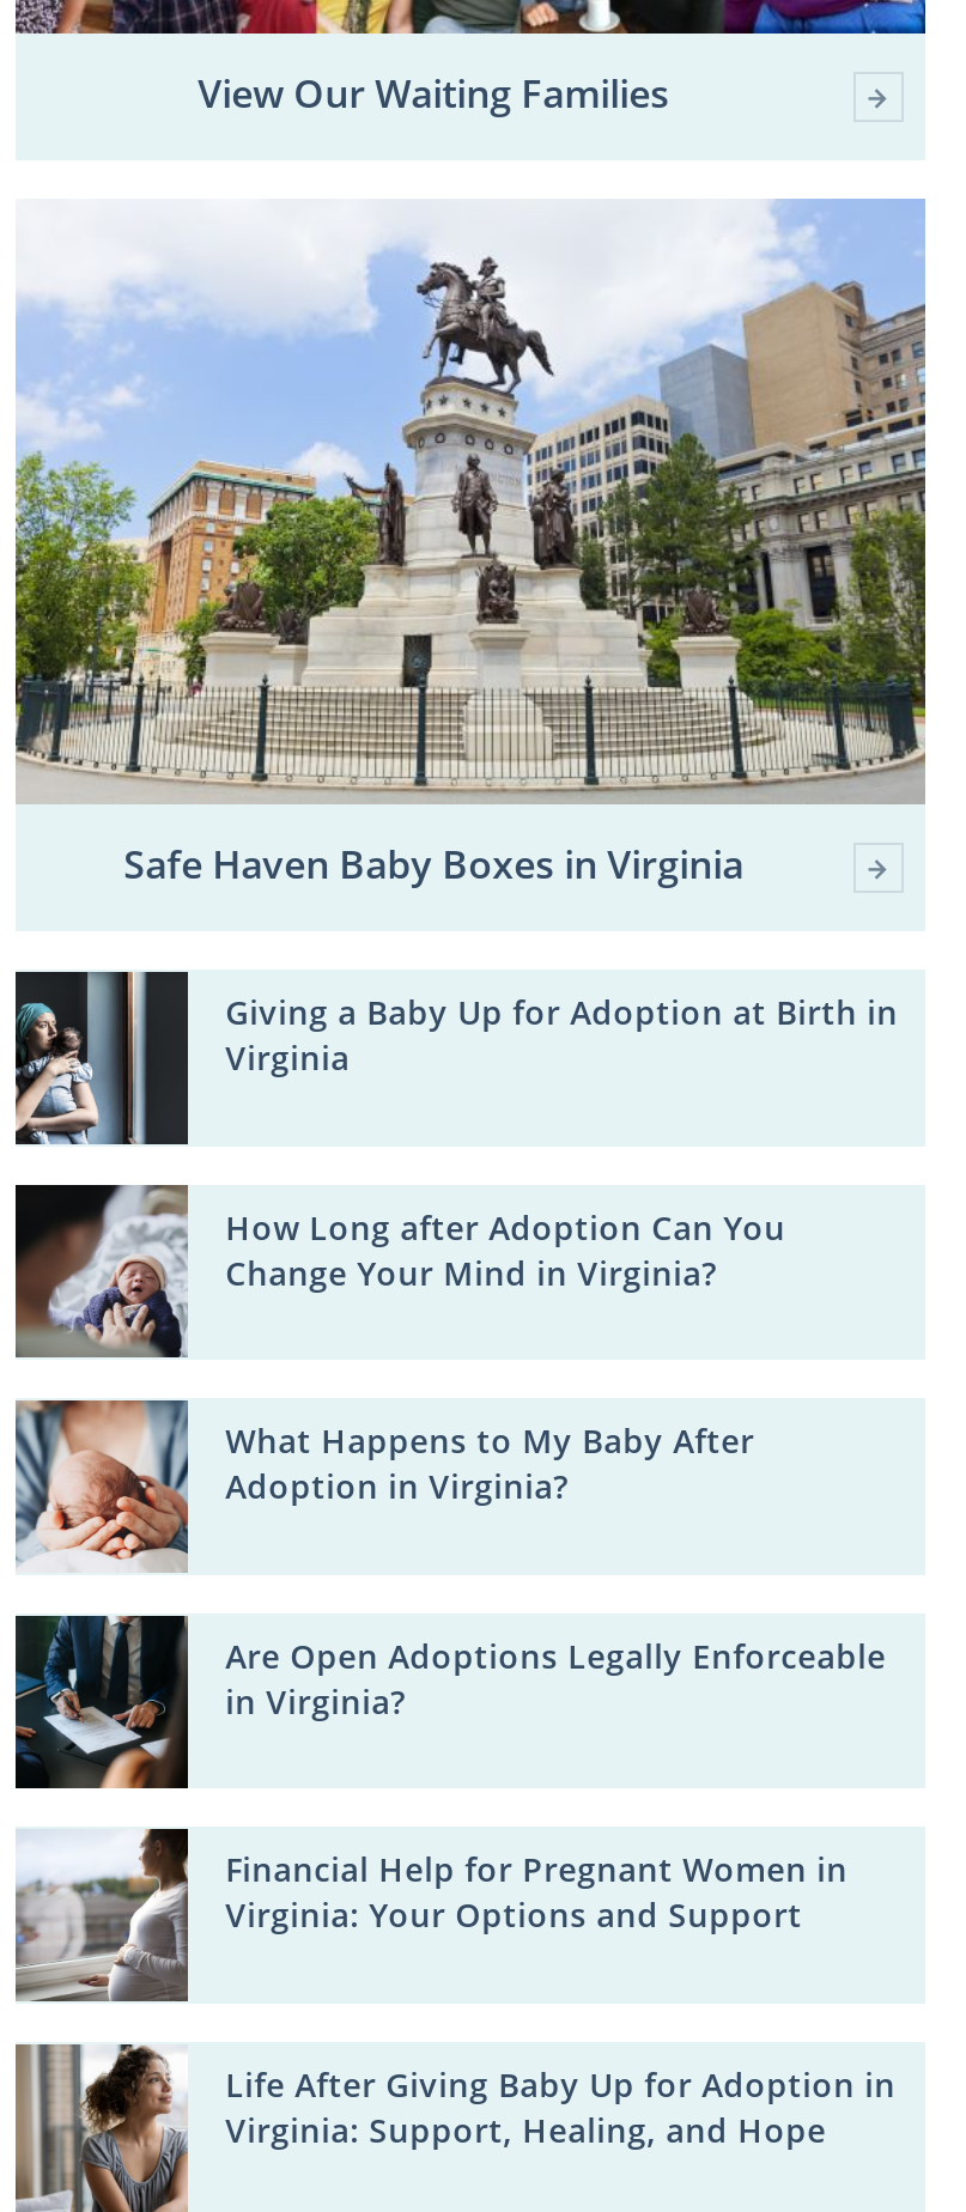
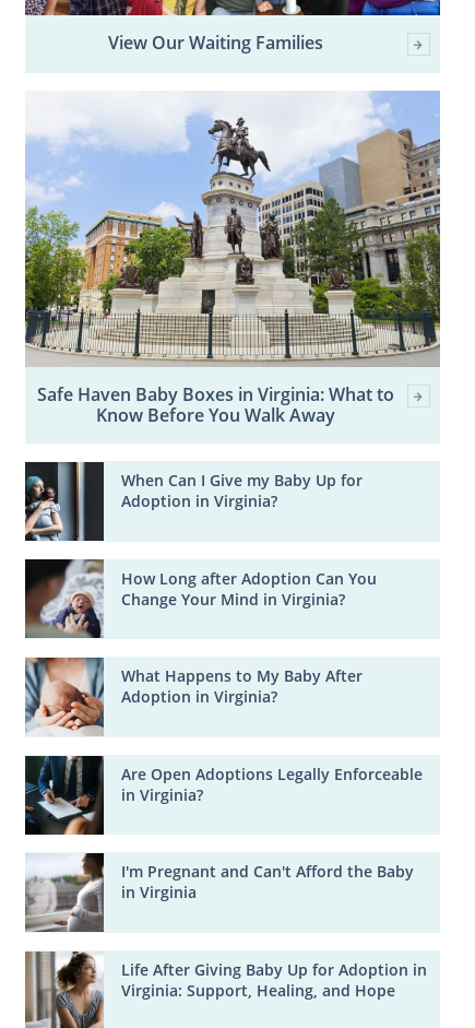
[124,838,744,891] Safe Haven Baby Boxes in Virginia -> [37,382,394,427] Safe Haven Baby Boxes in Virginia: What to | Know Before You Walk Away
[225,992,898,1080] Giving a Baby Up for Adoption at Birth in | Virginia -> [121,471,362,511] When Can I Give my Baby Up for | Adoption in Virginia?
[225,1850,848,1938] Financial Help for Pregnant Women in | Virginia: Your Options and Support -> [121,862,413,903] I'm Pregnant and Can't Afford the Baby | in Virginia

